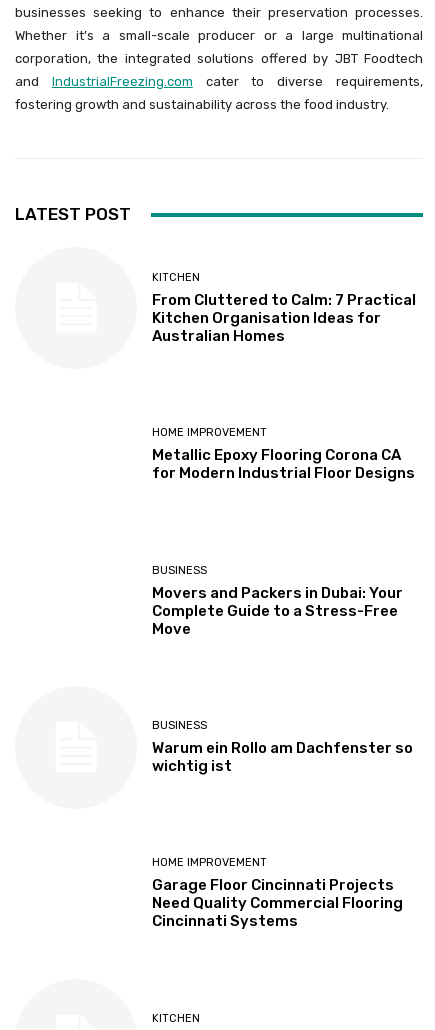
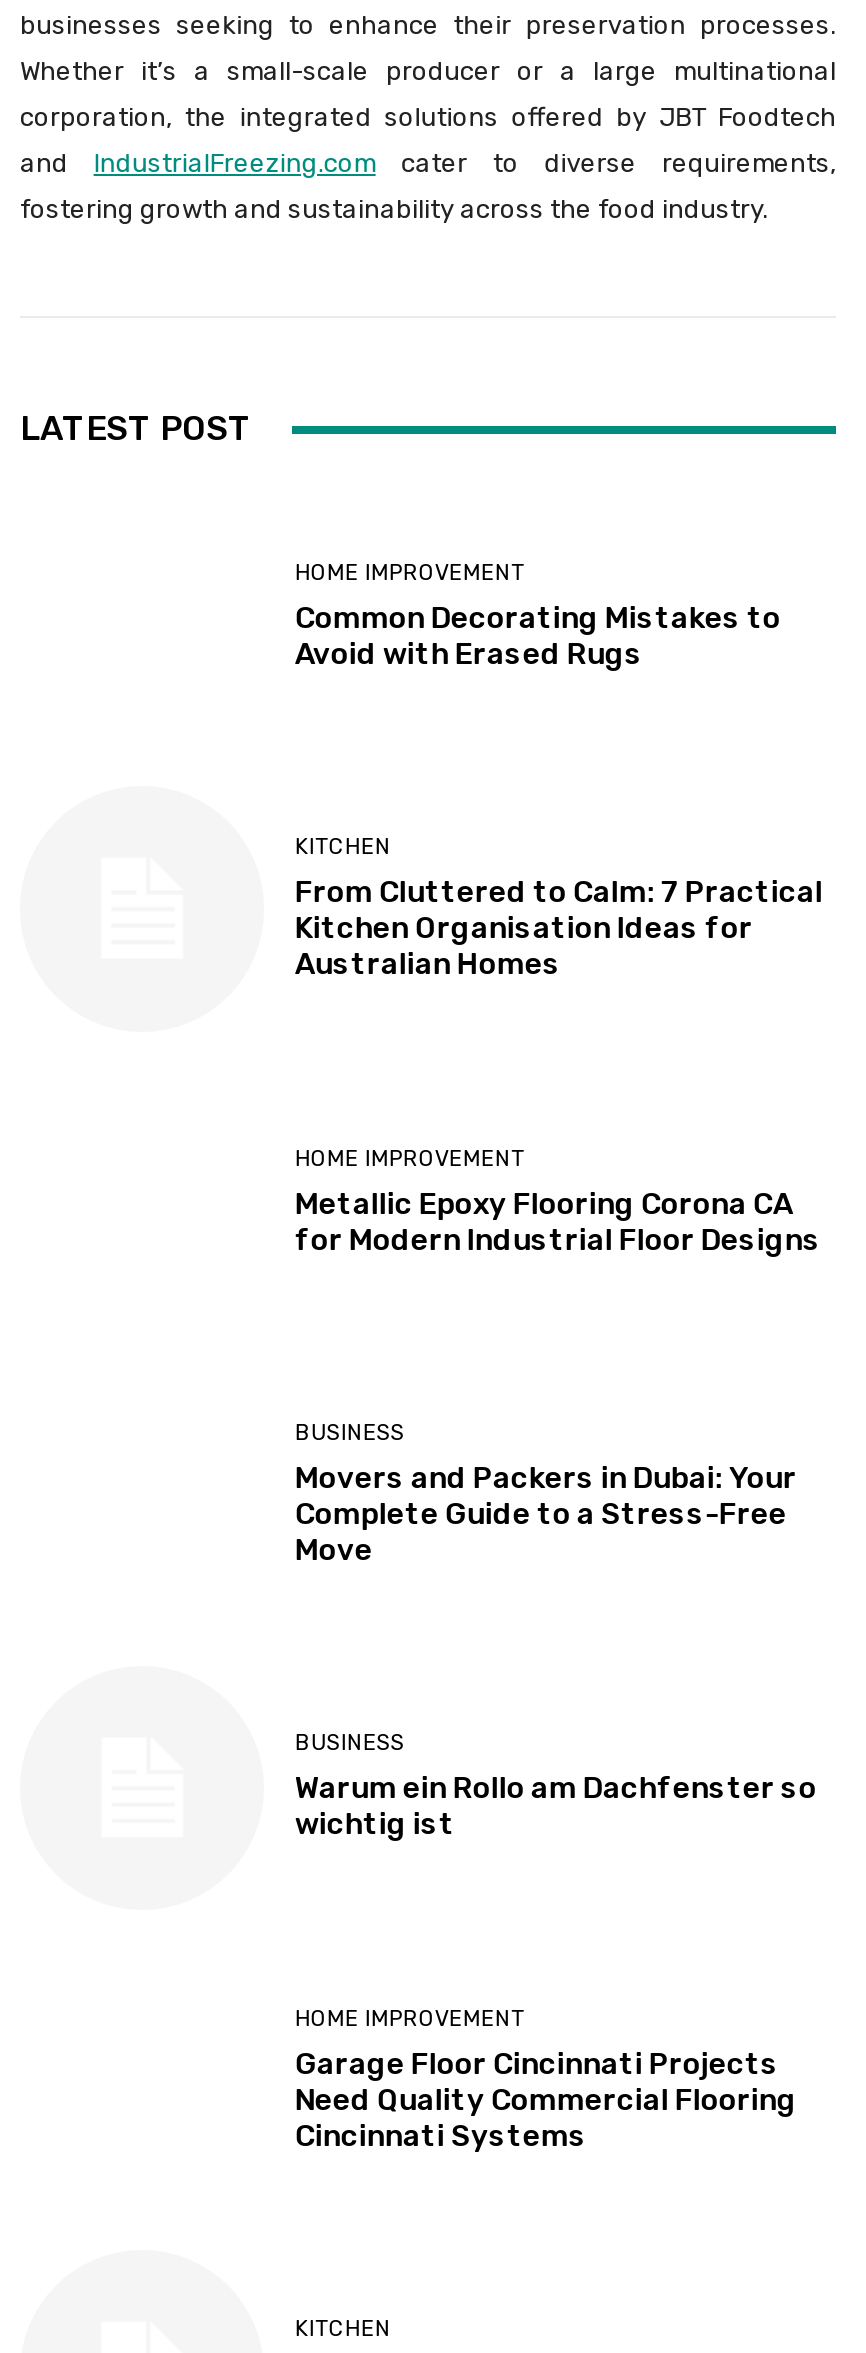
none -> [295,560,781,672] HOME IMPROVEMENT | Common Decorating Mistakes to | Avoid with Erased Rugs

